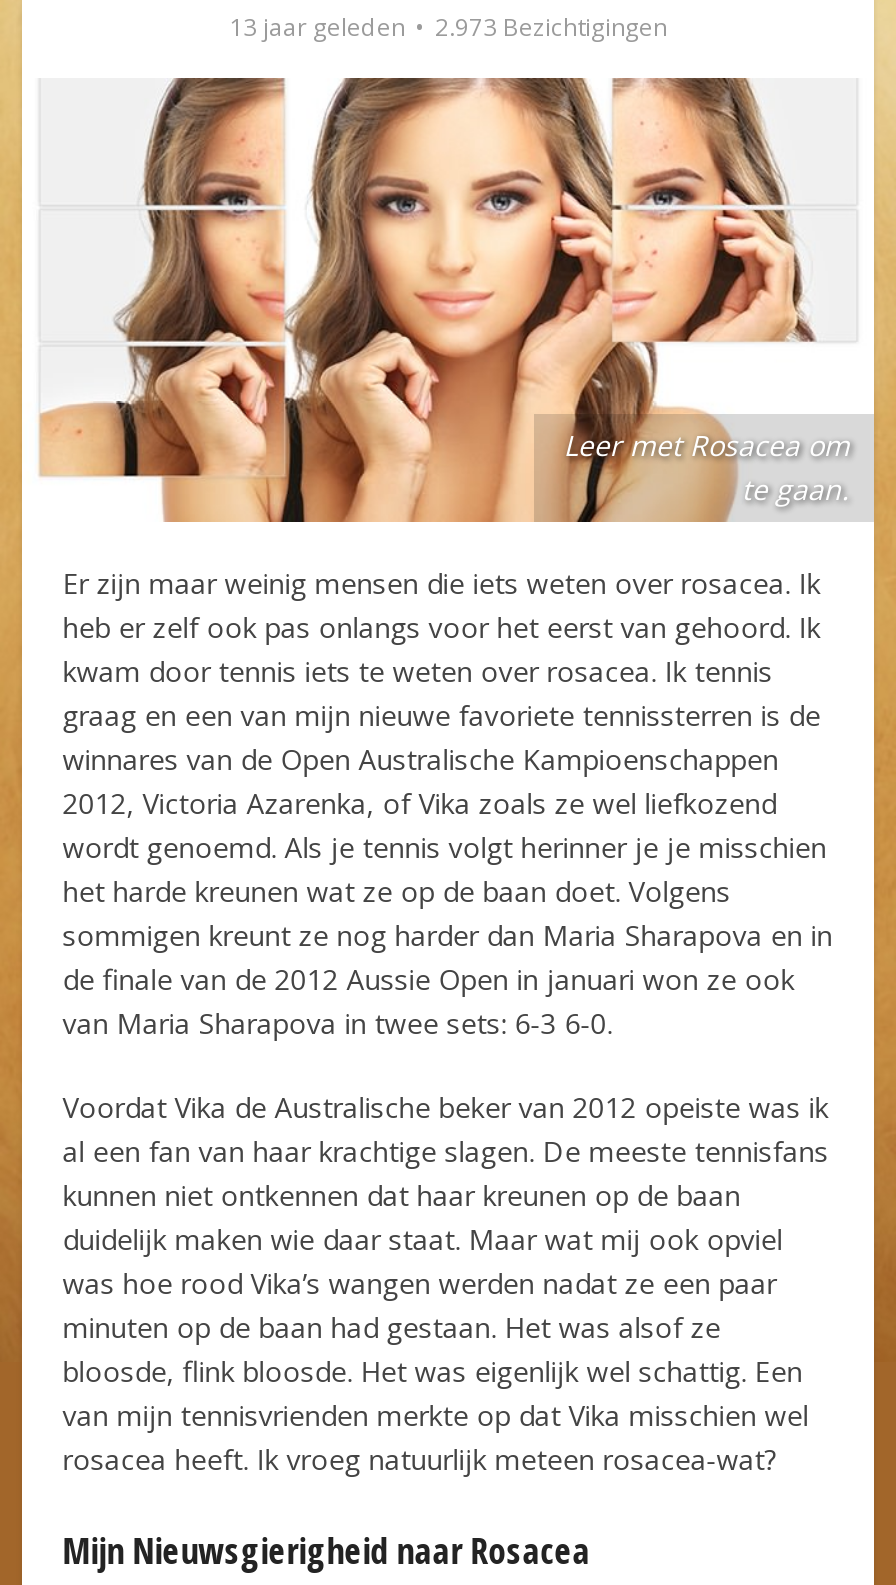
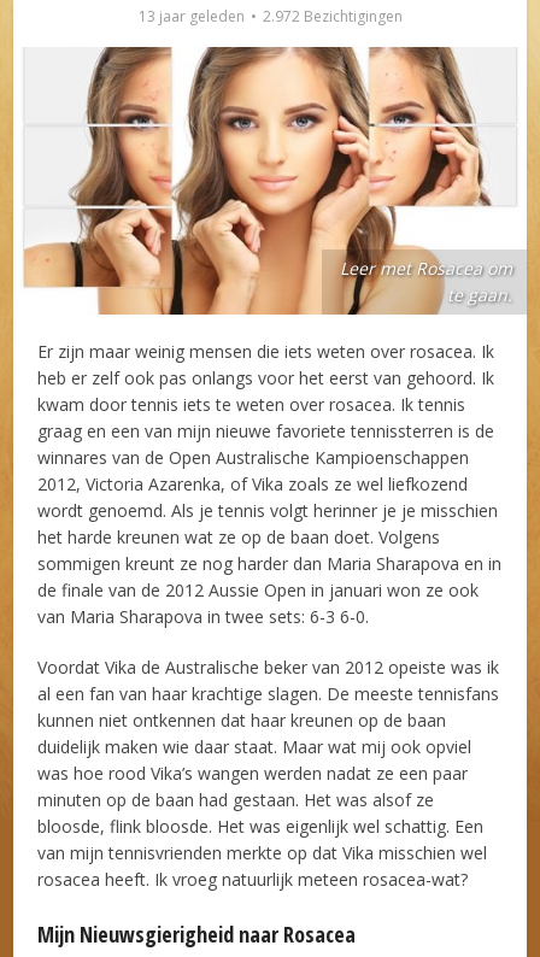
[435,10,667,44] 2.973 Bezichtigingen -> [262,6,402,26] 2.972 Bezichtigingen

